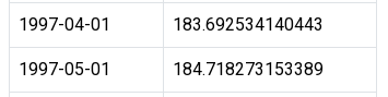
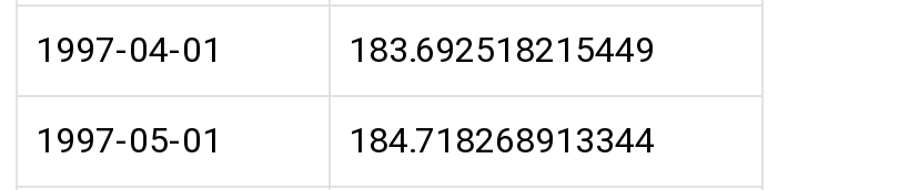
[173,14,324,35] 183.692534140443 -> [349,29,655,71] 183.692518215449
[173,59,324,80] 184.718273153389 -> [349,119,655,161] 184.718268913344

